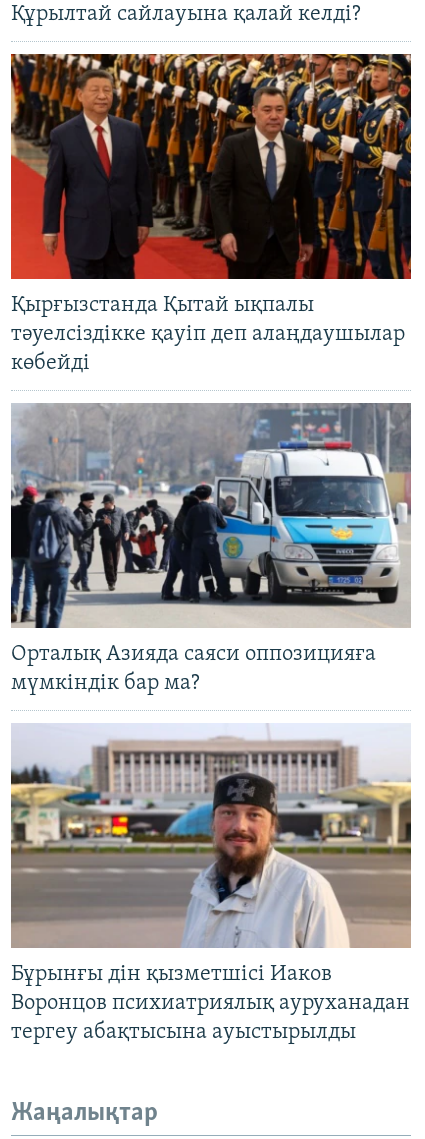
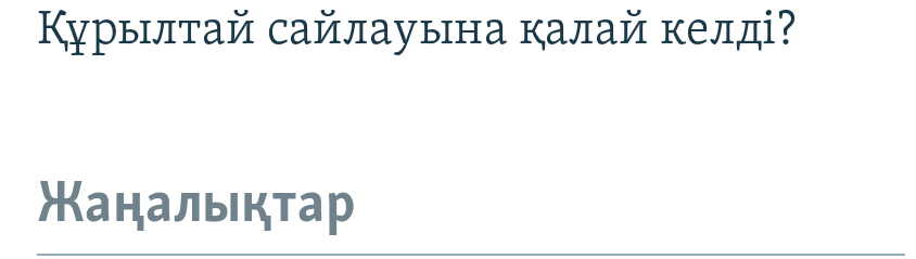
[10,53,412,375] [image] | Қырғызстанда Қытай ықпалы | тәуелсіздікке қауіп деп алаңдаушылар | көбейді -> none
[10,402,412,695] [image] | Орталық Азияда саяси оппозицияға | мүмкіндік бар ма? -> none
[10,724,412,1044] [image] | Бұрынғы дін қызметшісі Иаков | Воронцов психиатриялық ауруханадан | тергеу абақтысына ауыстырылды -> none

